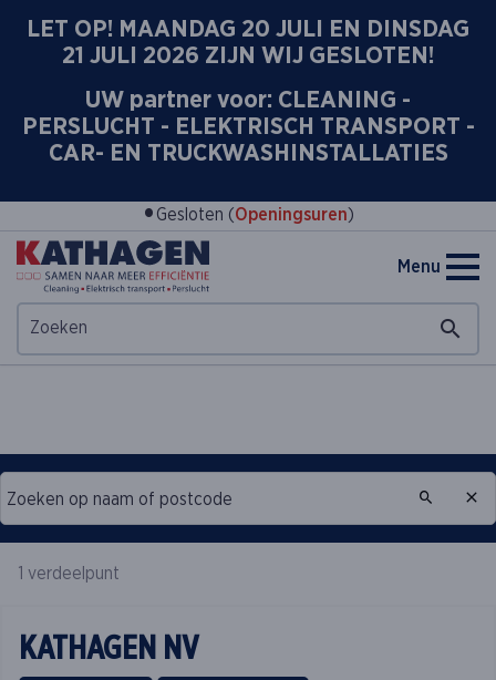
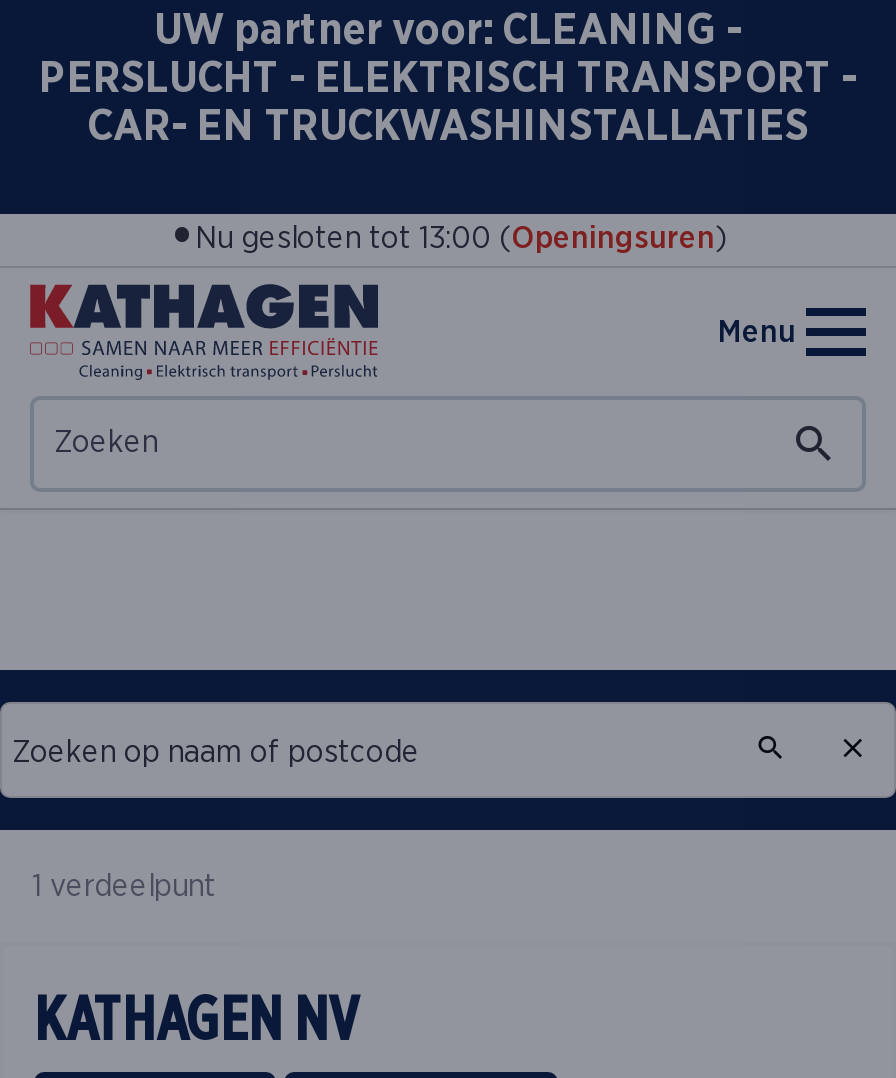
[27,17,469,68] LET OP! MAANDAG 20 JULI EN DINSDAG | 21 JULI 2026 ZIJN WIJ GESLOTEN! -> none
[142,198,354,231] •Gesloten (Openingsuren) -> [169,207,727,267] •Nu gesloten tot 13:00 (Openingsuren)

